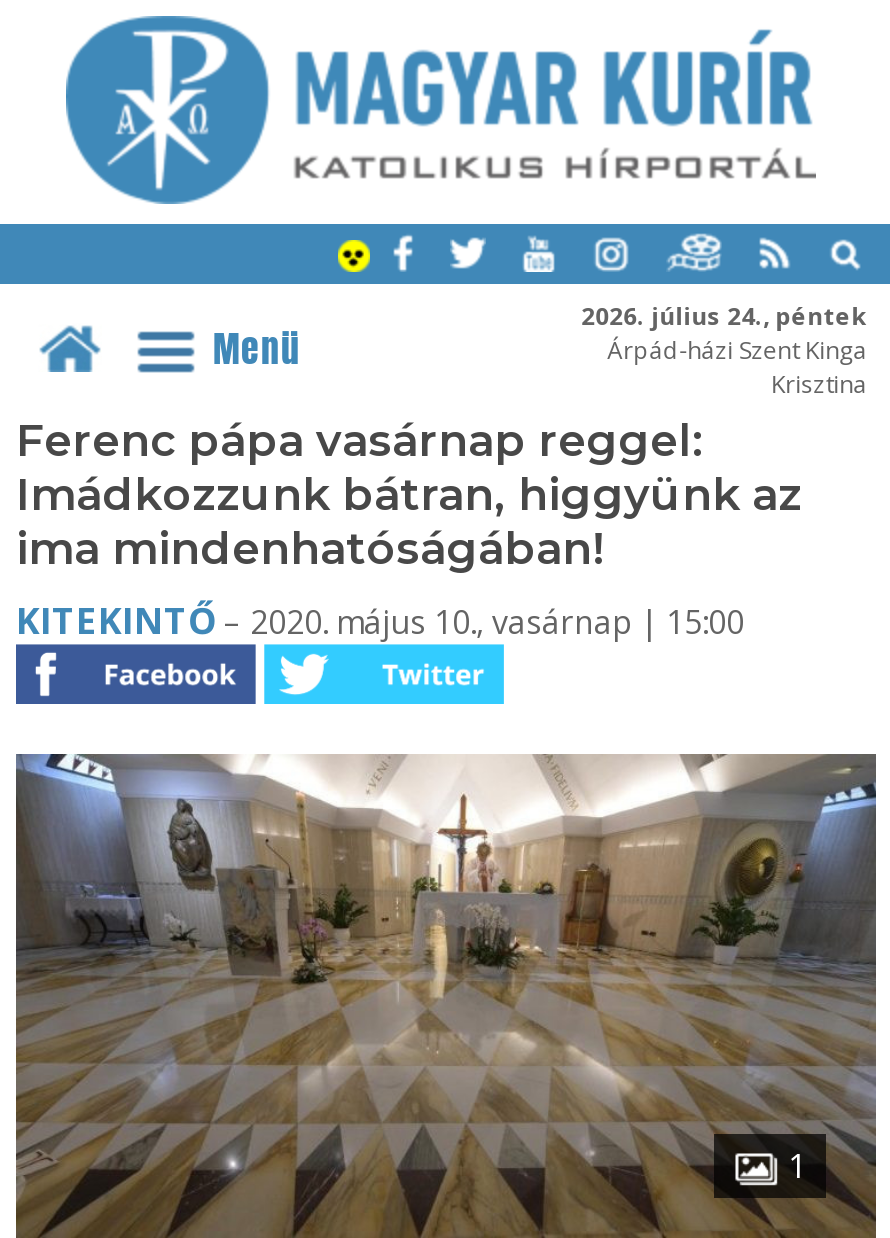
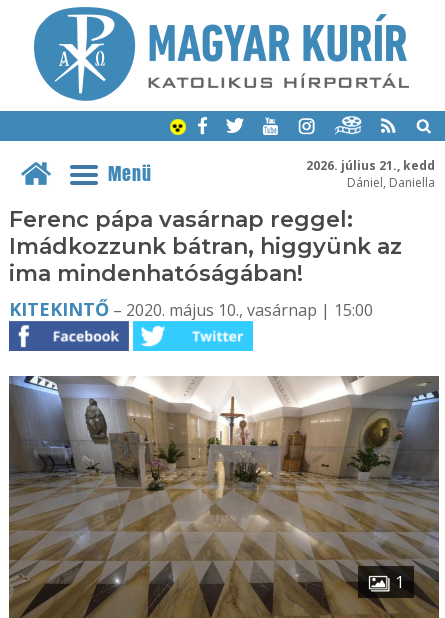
[581,298,867,400] 2026. július 24., péntek | Árpád-házi Szent Kinga | Krisztina -> [306,156,435,190] 2026. július 21., kedd | Dániel, Daniella

